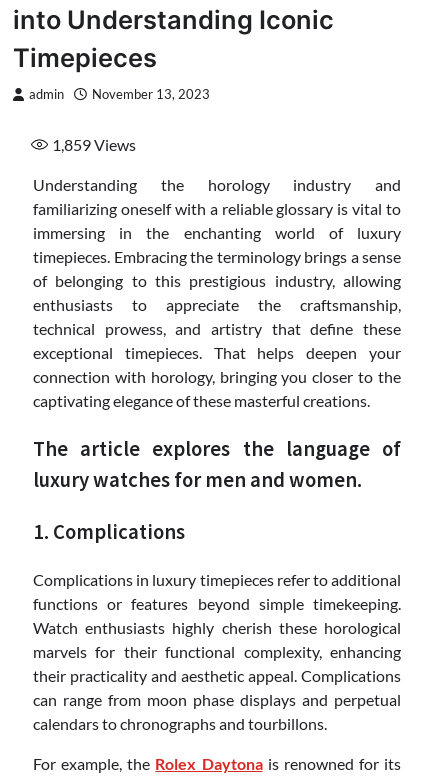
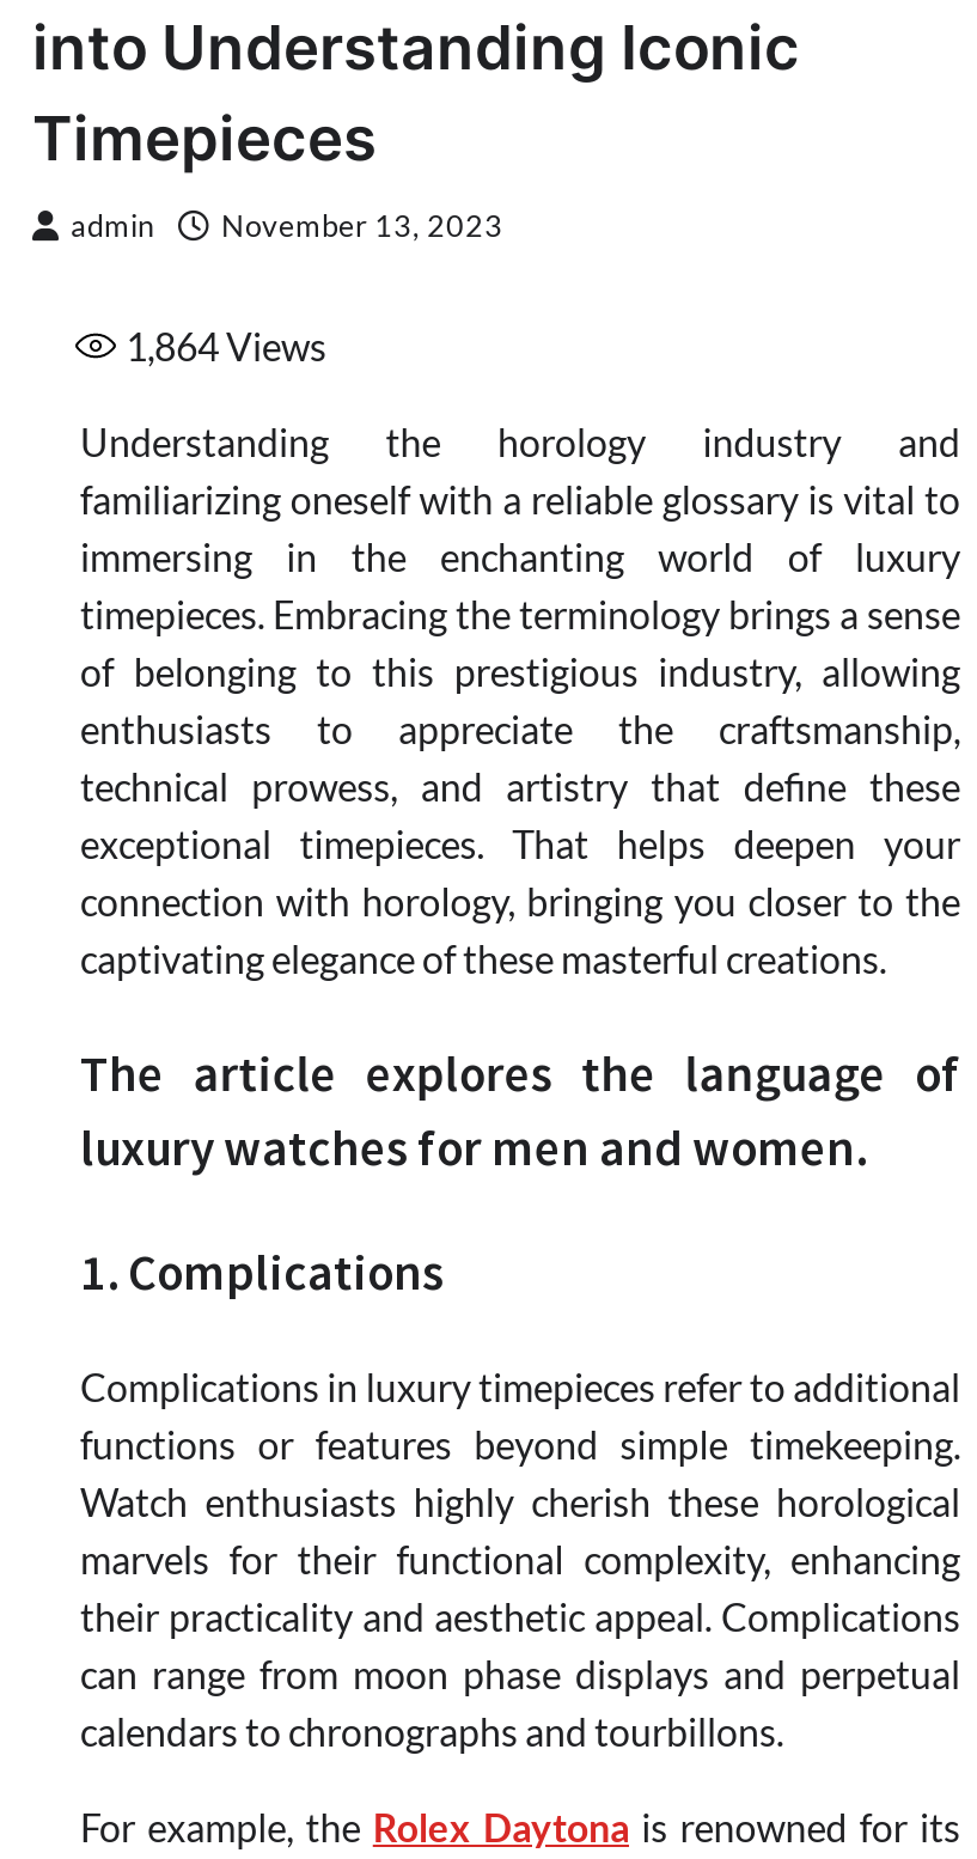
[52,135,136,154] 1,859Views -> [126,323,326,368] 1,864Views

